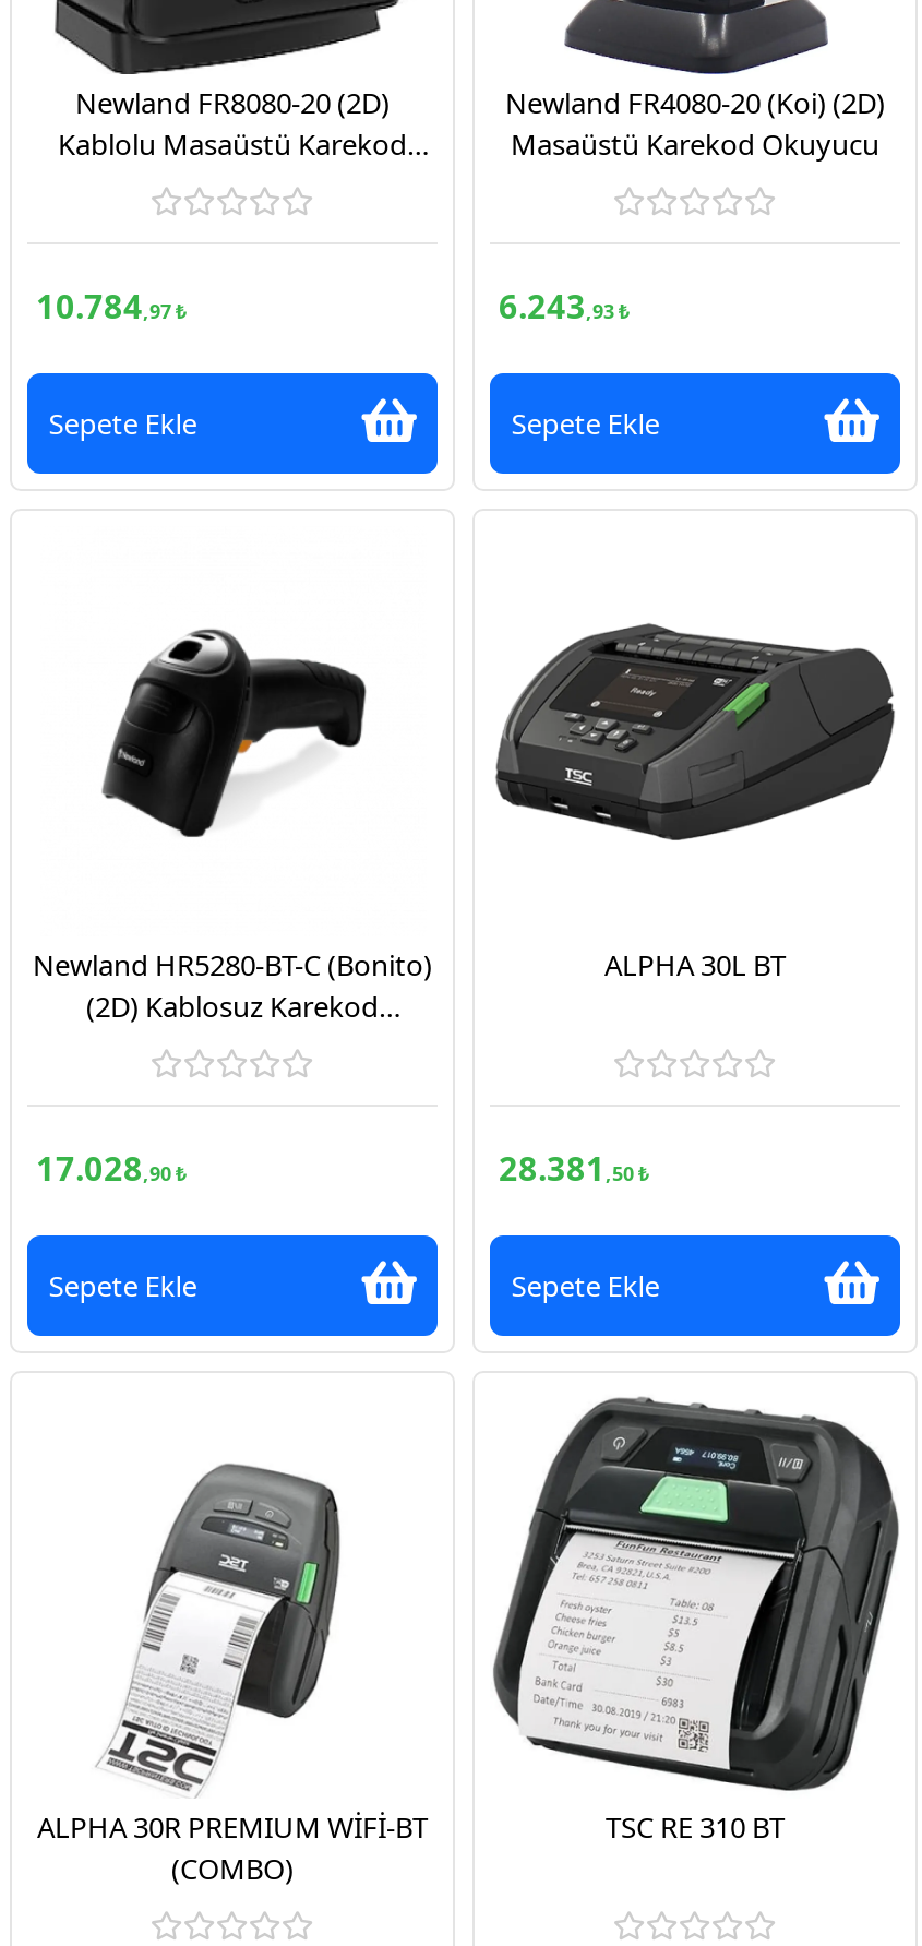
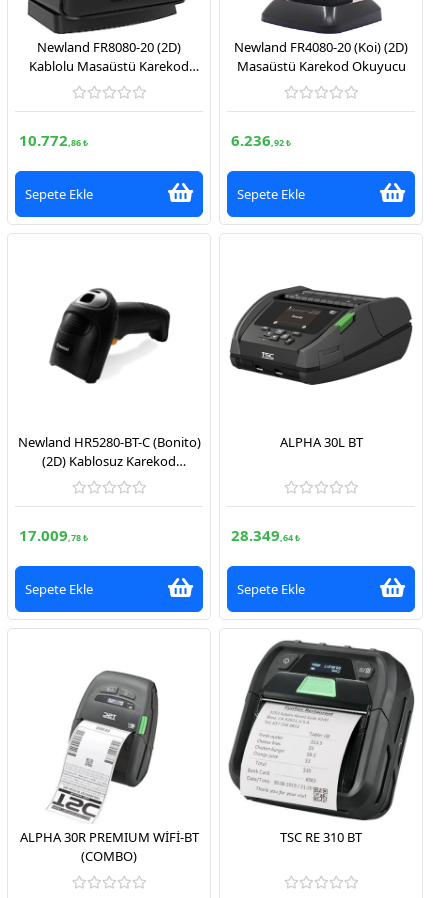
[36,284,187,327] 10.784,97 ₺ -> [19,130,88,150] 10.772,86 ₺
[499,284,630,327] 6.243,93 ₺ -> [231,130,291,150] 6.236,92 ₺
[36,1146,187,1190] 17.028,90 ₺ -> [19,525,88,545] 17.009,78 ₺
[499,1146,649,1190] 28.381,50 ₺ -> [231,525,300,545] 28.349,64 ₺

